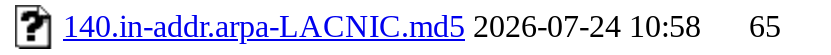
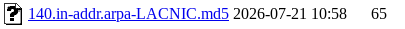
[63,10,701,44] 140.in-addr.arpa-LACNIC.md5 2026-07-24 10:58 -> [28,5,347,22] 140.in-addr.arpa-LACNIC.md5 2026-07-21 10:58

